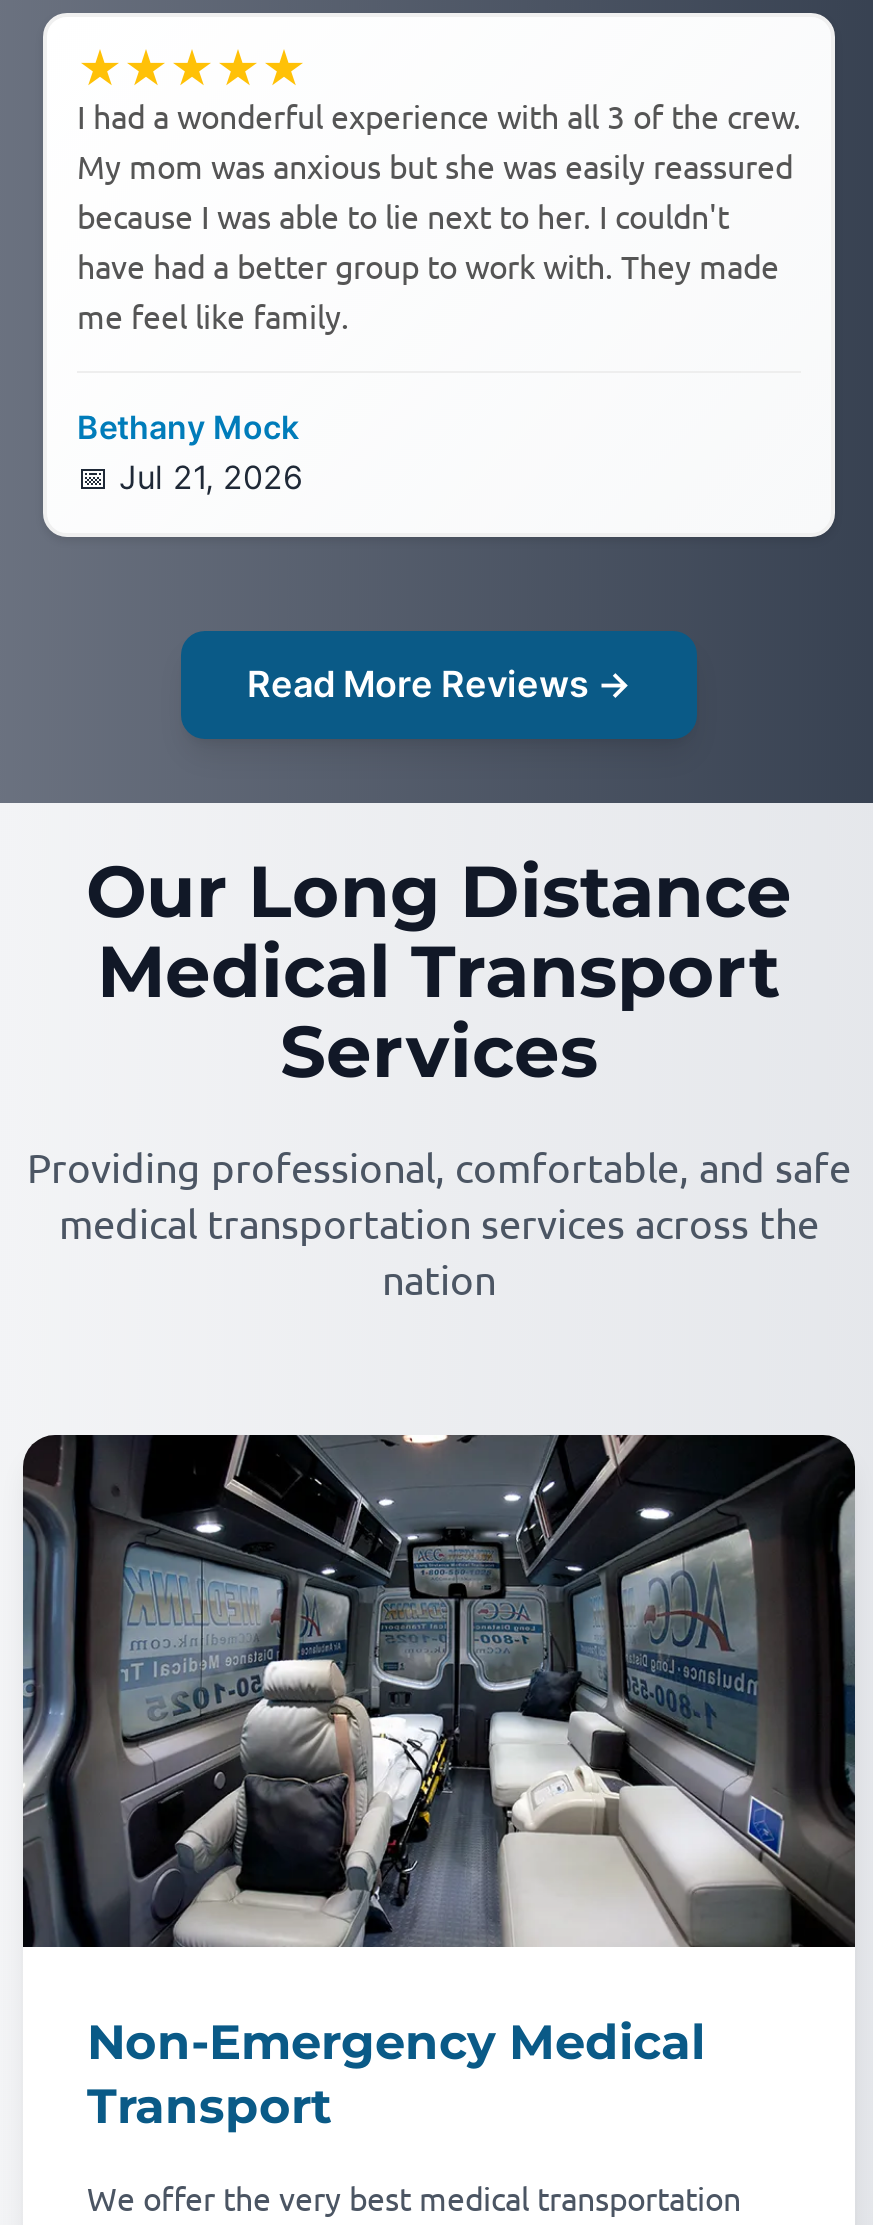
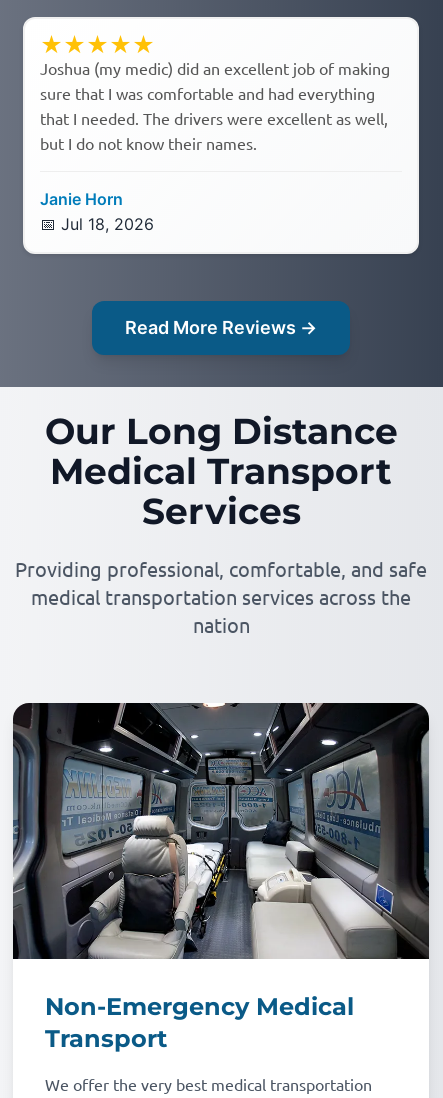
[77,95,801,335] I had a wonderful experience with all 3 of the crew. | My mom was anxious but she was easily reassured | because I was able to lie next to her. I couldn't | have had a better group to work with. They made | me feel like family. -> [40,58,390,153] Joshua (my medic) did an excellent job of making | sure that I was comfortable and had everything | that I needed. The drivers were excellent as well, | but I do not know their names.
[77,407,303,497] Bethany Mock | Jul 21, 2026 -> [40,189,154,234] Janie Horn | Jul 18, 2026

